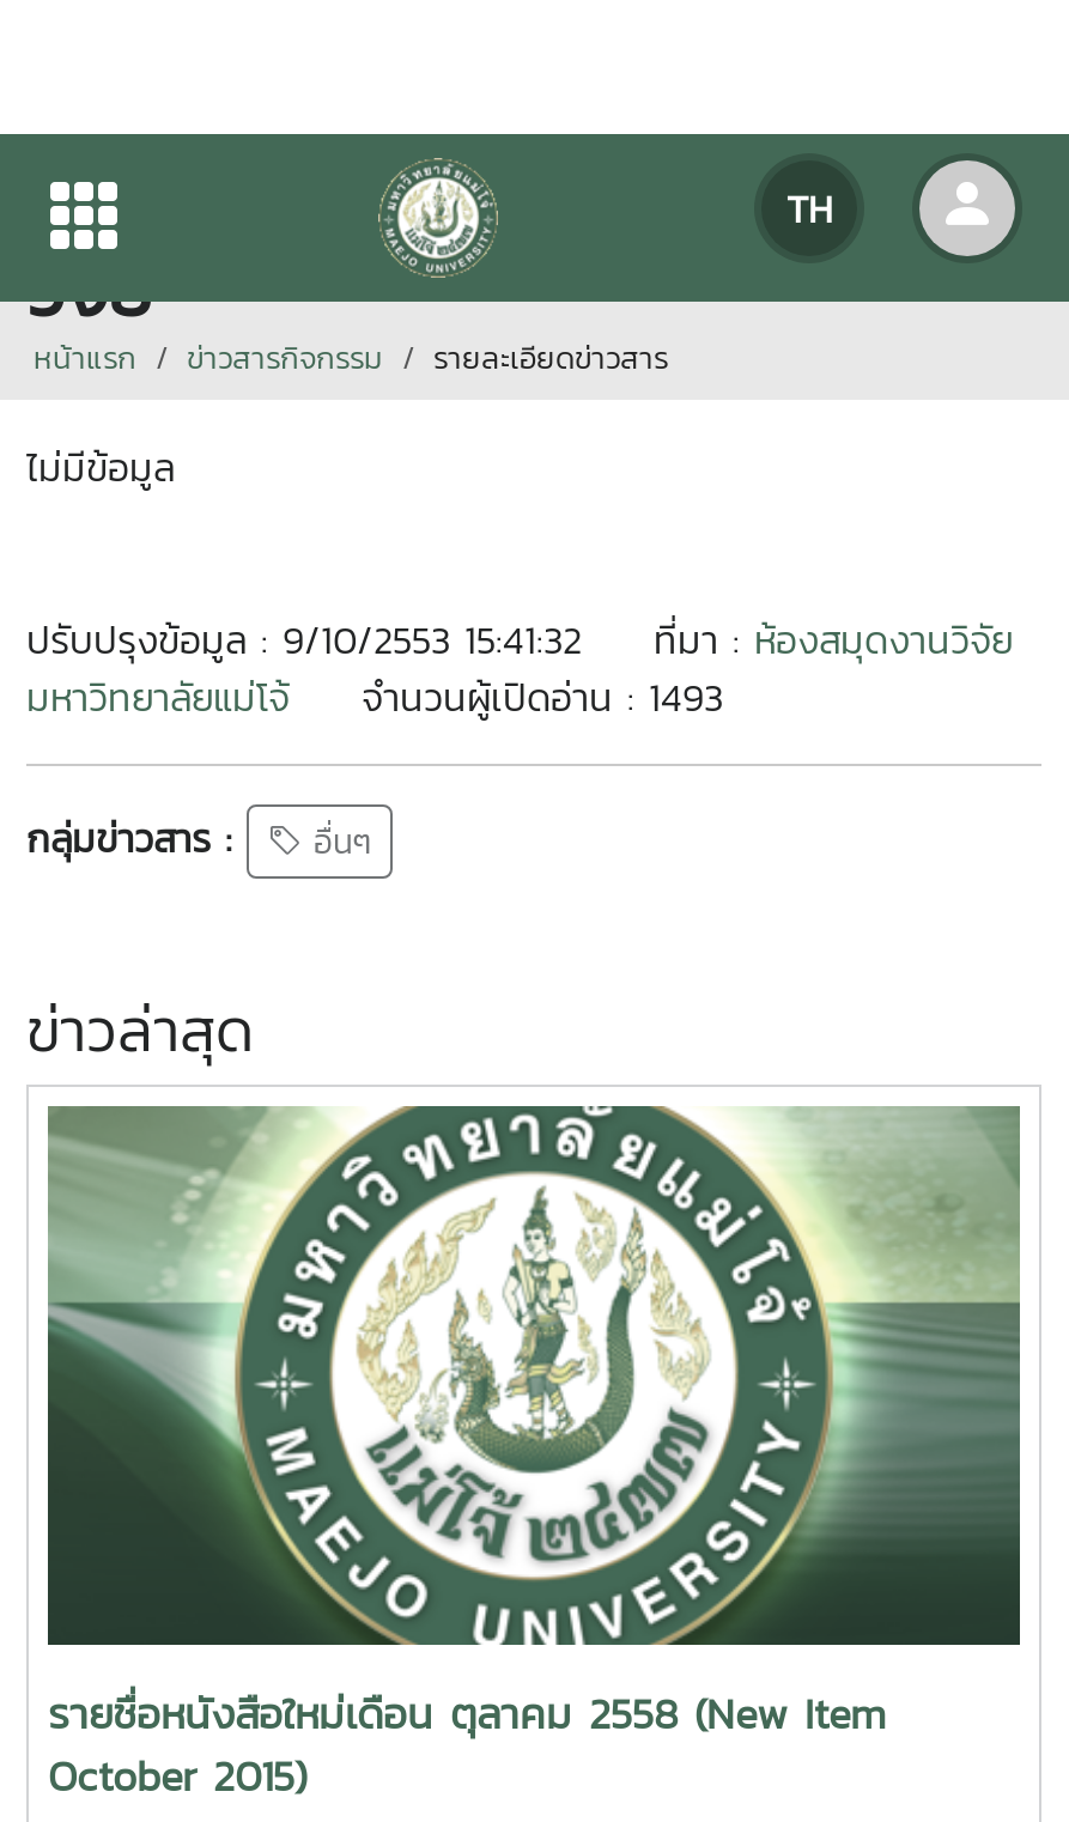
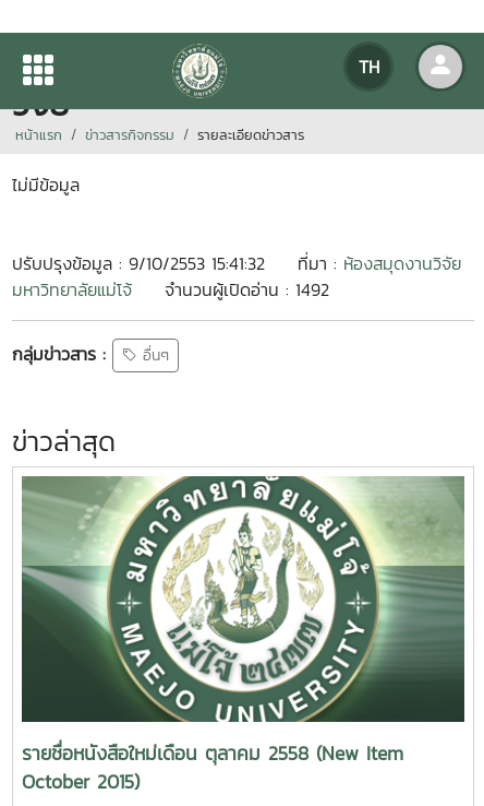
[362,668,723,725] จำนวนผู้เปิดอ่าน : 1493 -> [165,276,329,303] จำนวนผู้เปิดอ่าน : 1492

